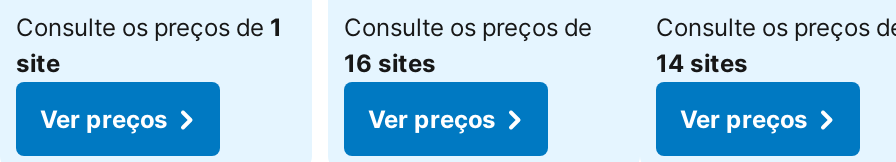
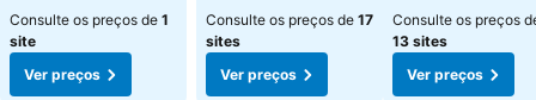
[344,12,592,78] Consulte os preços de | 16 sites -> [206,11,373,50] Consulte os preços de 17 | sites
[656,48,748,78] 14 sites -> [392,32,447,50] 13 sites

